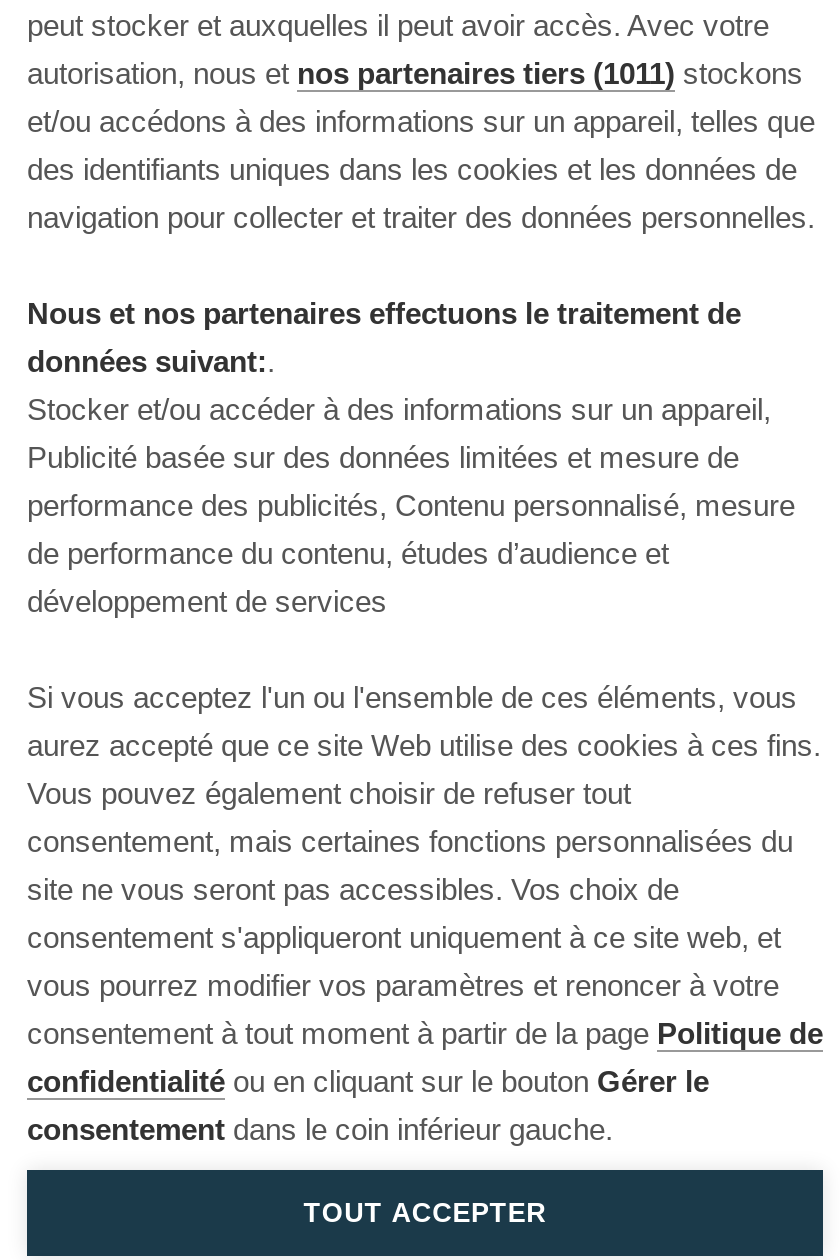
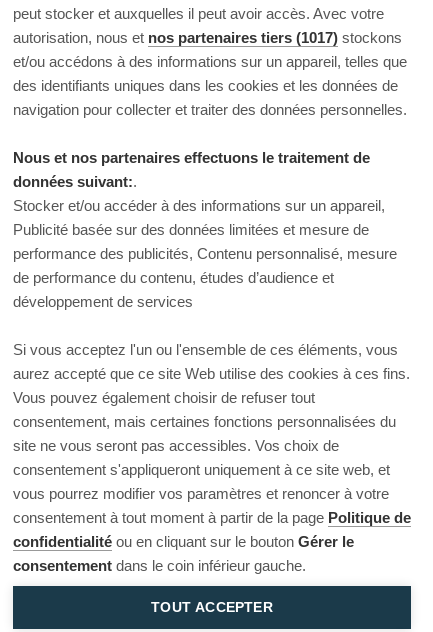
[27,56,803,90] autorisation, nous et nos partenaires tiers (1011) stockons -> [13,29,402,46] autorisation, nous et nos partenaires tiers (1017) stockons

